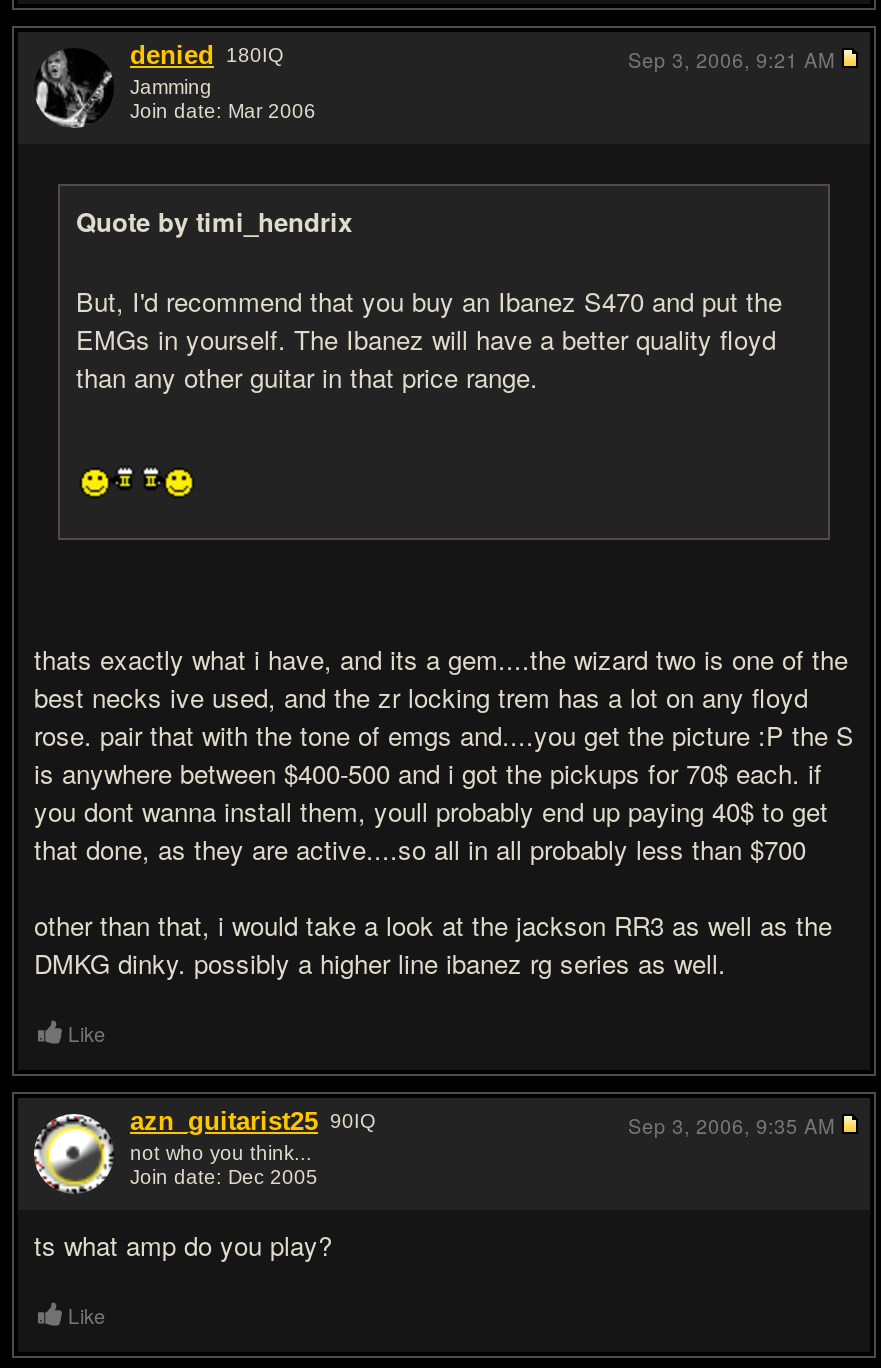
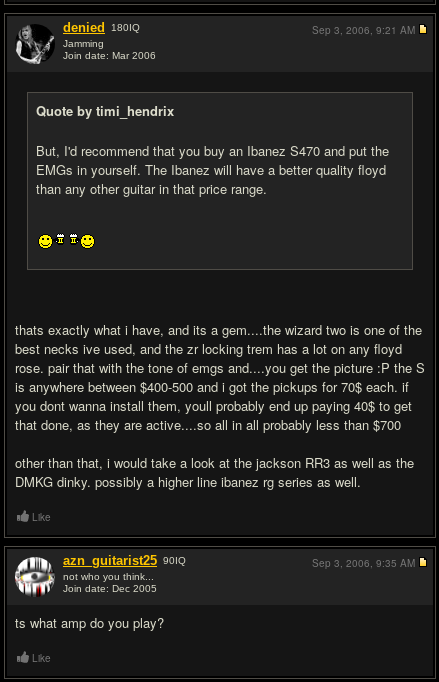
[34,1112,112,1194] [image] -> [16,557,55,597] [image]

